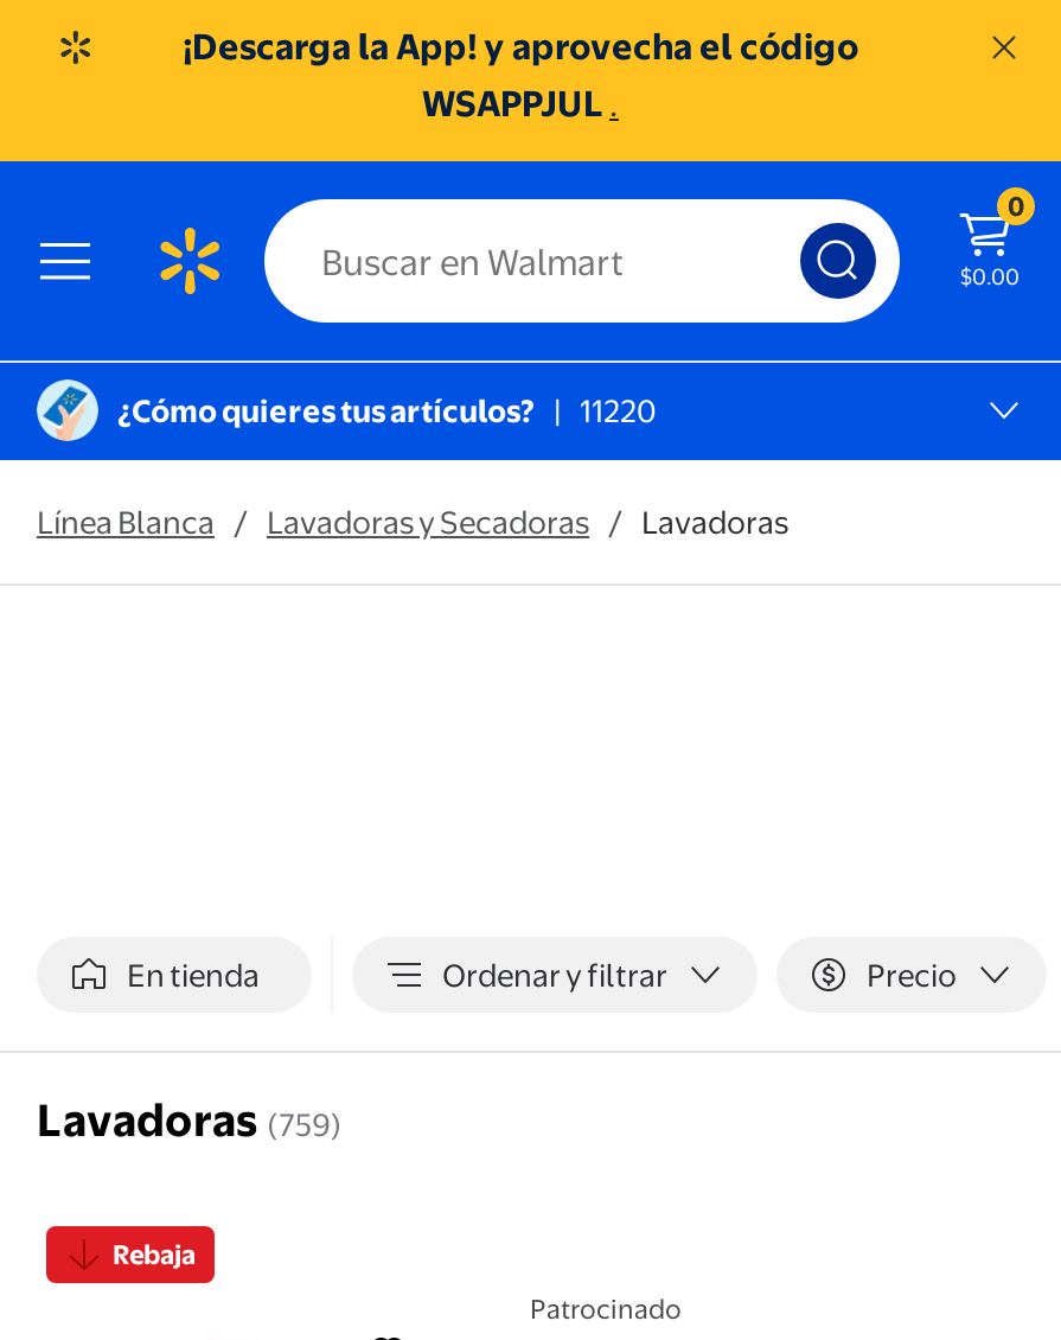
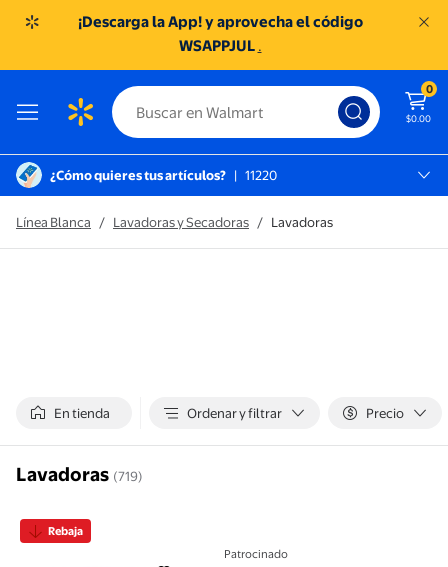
[37,1093,343,1148] Lavadoras (759) -> [16,463,143,486] Lavadoras (719)

